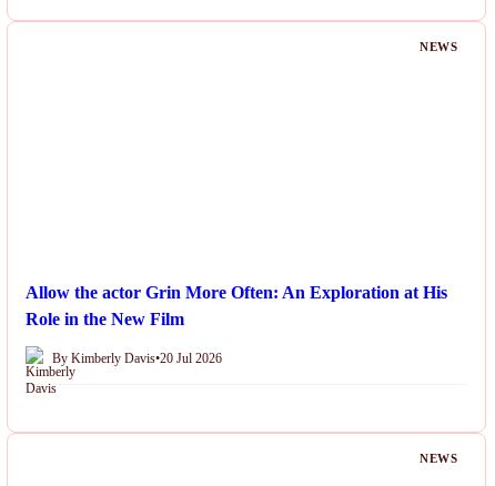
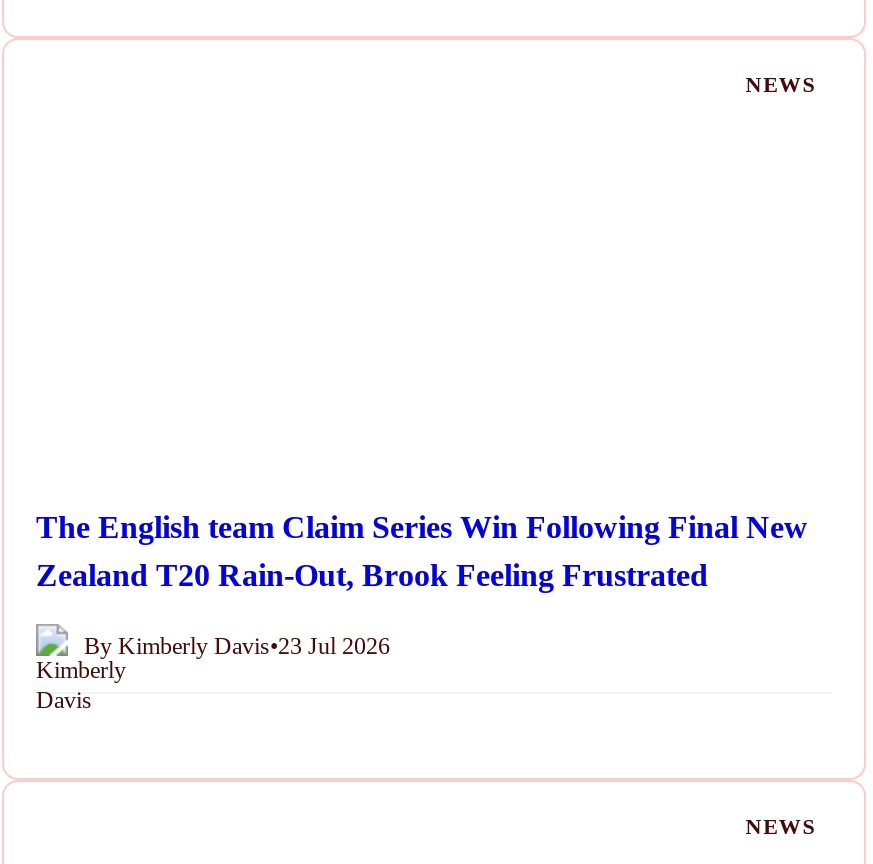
[26,282,447,328] Allow the actor Grin More Often: An Exploration at His | Role in the New Film -> [36,509,808,591] The English team Claim Series Win Following Final New | Zealand T20 Rain-Out, Brook Feeling Frustrated
[52,351,222,366] By Kimberly Davis•20 Jul 2026 -> [84,632,390,660] By Kimberly Davis•23 Jul 2026

